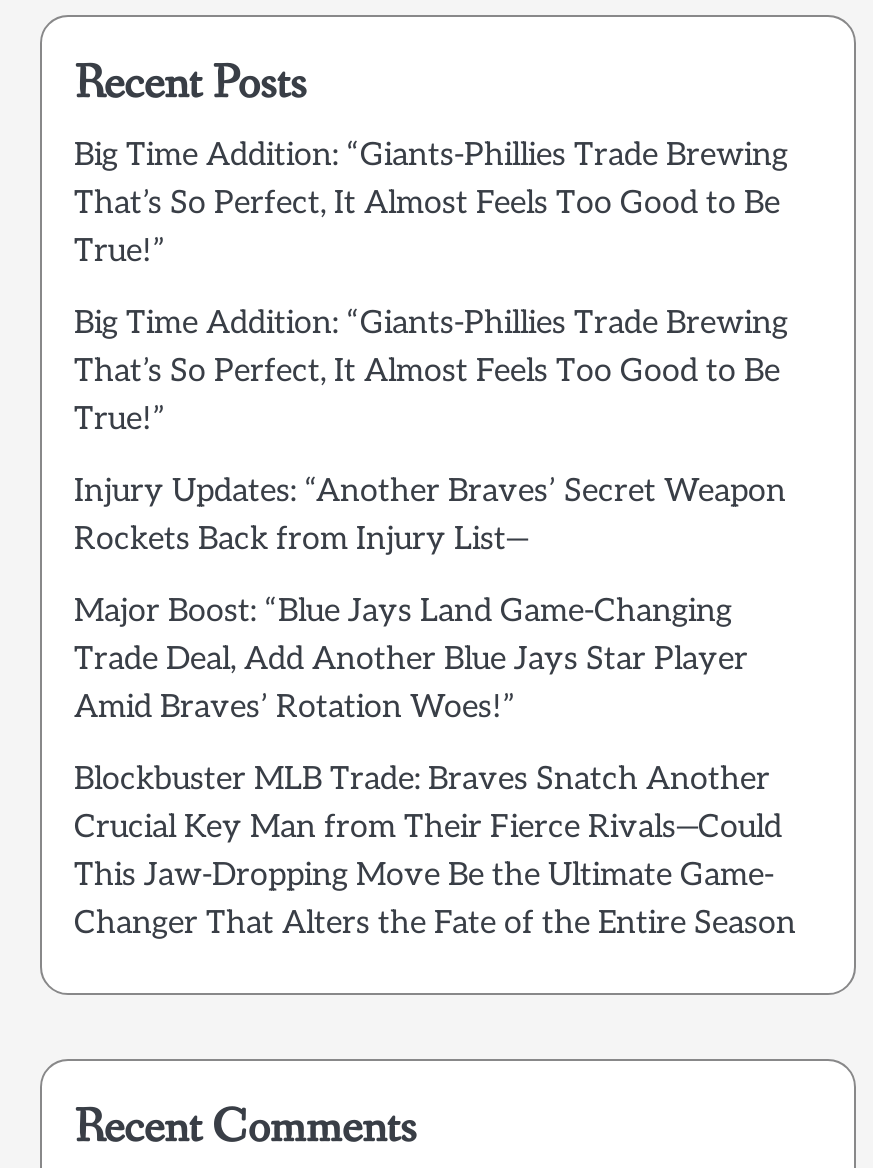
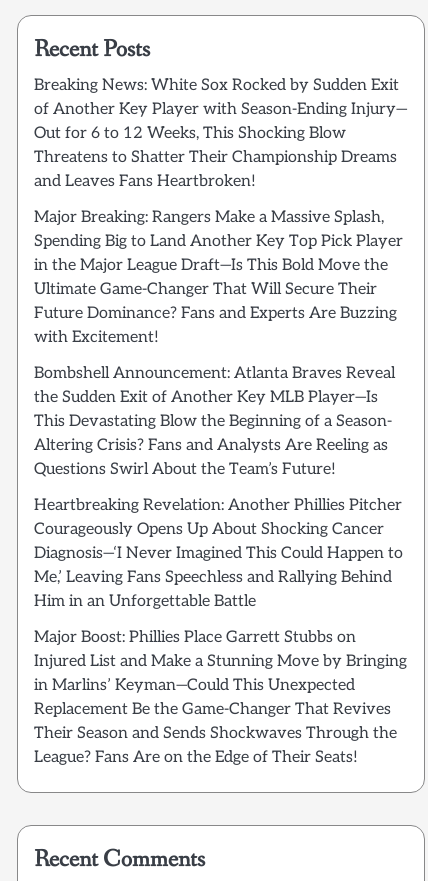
[74,137,788,271] Big Time Addition: “Giants-Phillies Trade Brewing | That’s So Perfect, It Almost Feels Too Good to Be | True!” -> [34,76,407,191] Breaking News: White Sox Rocked by Sudden Exit | of Another Key Player with Season-Ending Injury— | Out for 6 to 12 Weeks, This Shocking Blow | Threatens to Shatter Their Championship Dreams | and Leaves Fans Heartbroken!
[74,305,788,439] Big Time Addition: “Giants-Phillies Trade Brewing | That’s So Perfect, It Almost Feels Too Good to Be | True!” -> [34,208,403,347] Major Breaking: Rangers Make a Massive Splash, | Spending Big to Land Another Key Top Pick Player | in the Major League Draft—Is This Bold Move the | Ultimate Game-Changer That Will Secure Their | Future Dominance? Fans and Experts Are Buzzing | with Excitement!
[74,473,786,559] Injury Updates: “Another Braves’ Secret Weapon | Rockets Back from Injury List— -> [34,364,395,479] Bombshell Announcement: Atlanta Braves Reveal | the Sudden Exit of Another Key MLB Player—Is | This Devastating Blow the Beginning of a Season- | Altering Crisis? Fans and Analysts Are Reeling as | Questions Swirl About the Team’s Future!
[74,593,748,727] Major Boost: “Blue Jays Land Game-Changing | Trade Deal, Add Another Blue Jays Star Player | Amid Braves’ Rotation Woes!” -> [34,496,403,611] Heartbreaking Revelation: Another Phillies Pitcher | Courageously Opens Up About Shocking Cancer | Diagnosis—‘I Never Imagined This Could Happen to | Me,’ Leaving Fans Speechless and Rallying Behind | Him in an Unforgettable Battle
[74,761,796,943] Blockbuster MLB Trade: Braves Snatch Another | Crucial Key Man from Their Fierce Rivals—Could | This Jaw-Dropping Move Be the Ultimate Game- | Changer That Alters the Fate of the Entire Season -> [34,628,407,767] Major Boost: Phillies Place Garrett Stubbs on | Injured List and Make a Stunning Move by Bringing | in Marlins’ Keyman—Could This Unexpected | Replacement Be the Game-Changer That Revives | Their Season and Sends Shockwaves Through the | League? Fans Are on the Edge of Their Seats!

